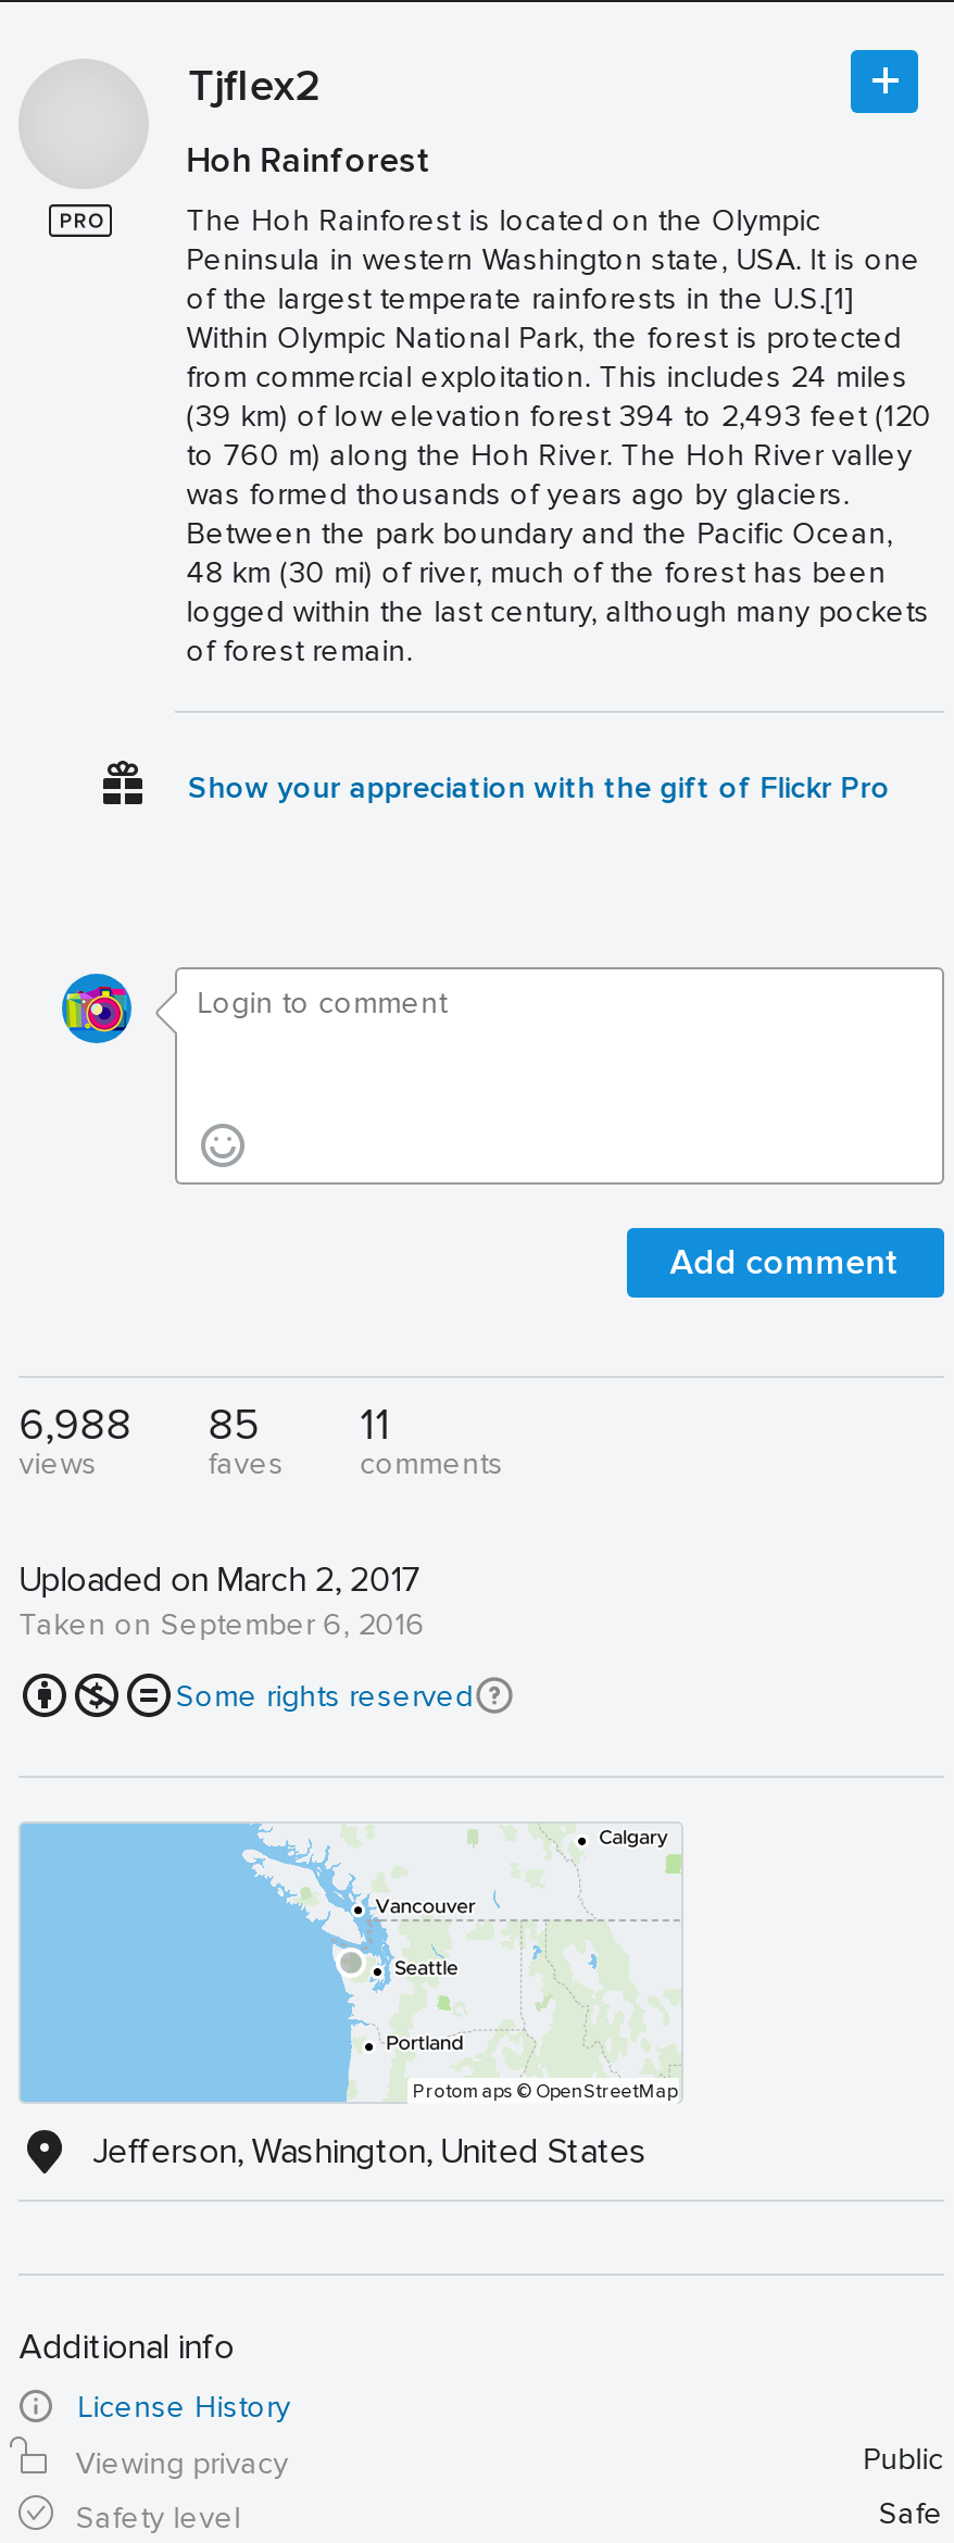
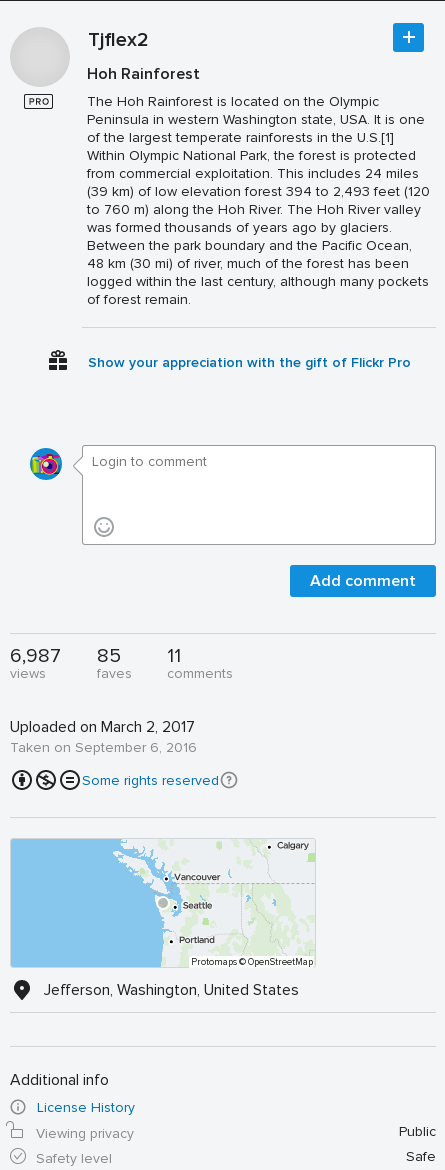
[19,1400,391,1452] 6,988 85 11 -> [10,644,181,668] 6,987 85 11

